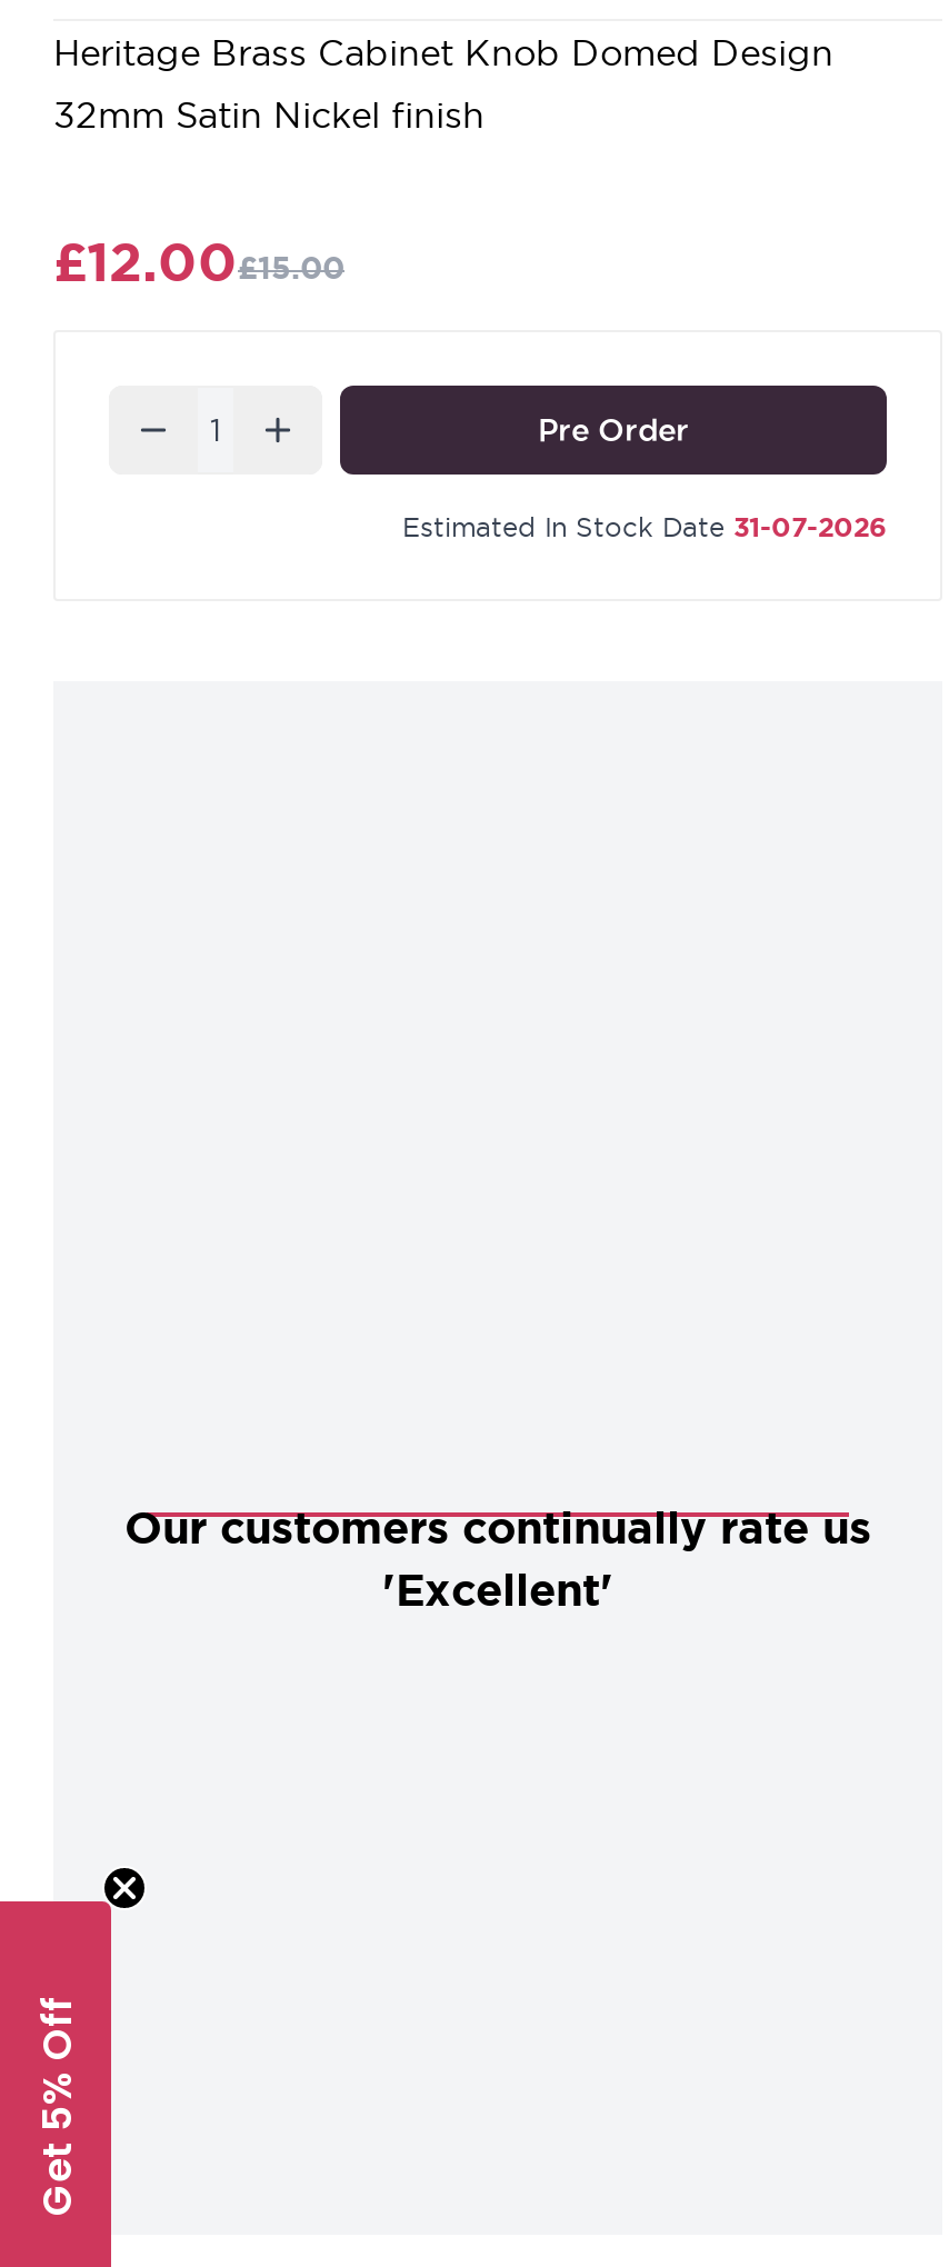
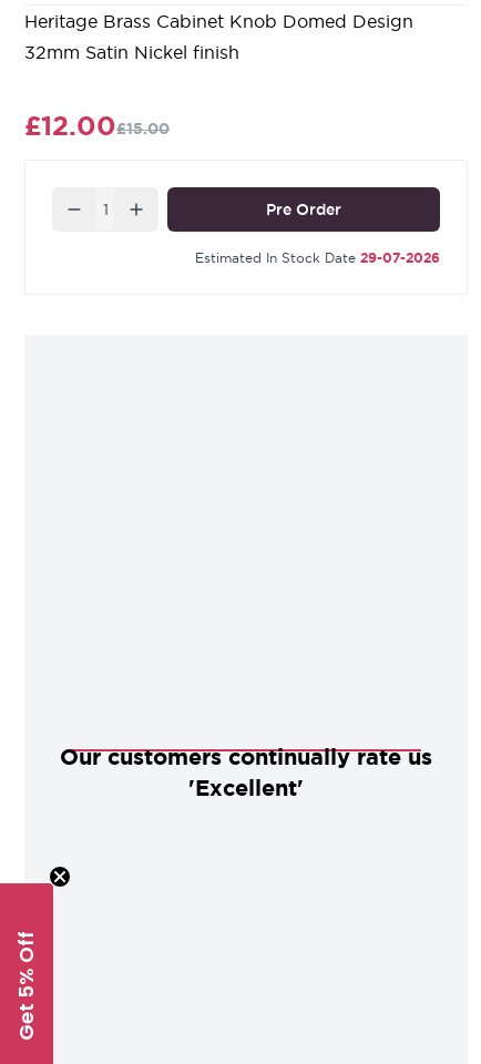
[402,513,887,541] Estimated In Stock Date 31-07-2026 -> [195,251,440,265] Estimated In Stock Date 29-07-2026

